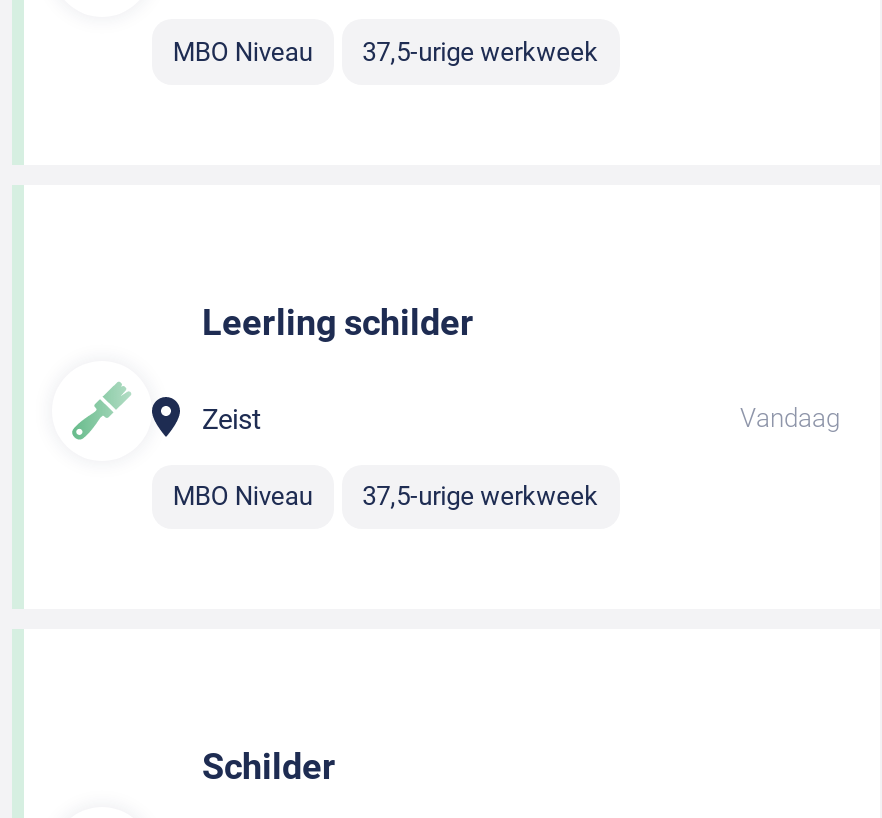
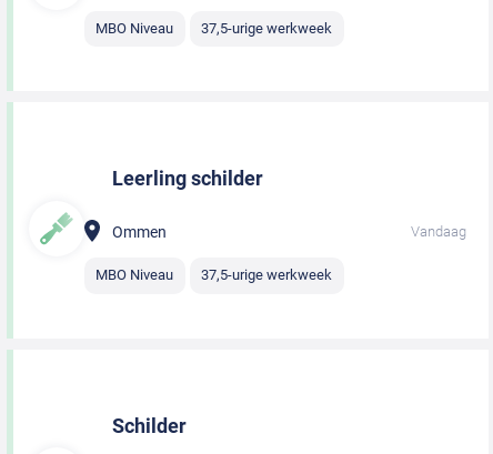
[202,402,262,434] Zeist -> [112,223,167,241] Ommen

